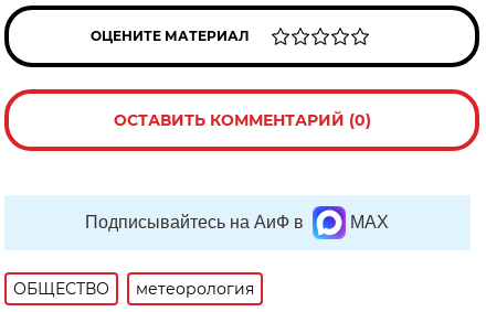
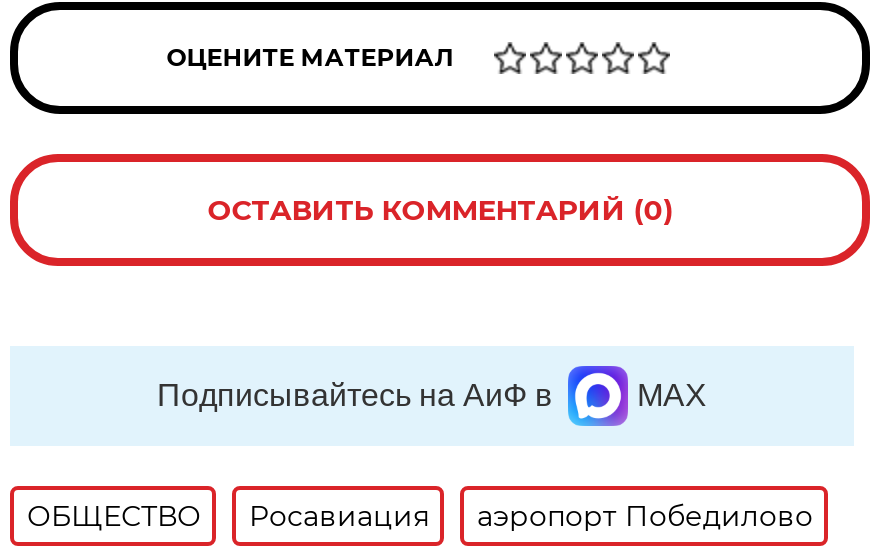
[136,278,254,298] метеорология -> [249,497,813,533] Росавиация | аэропорт Победилово

